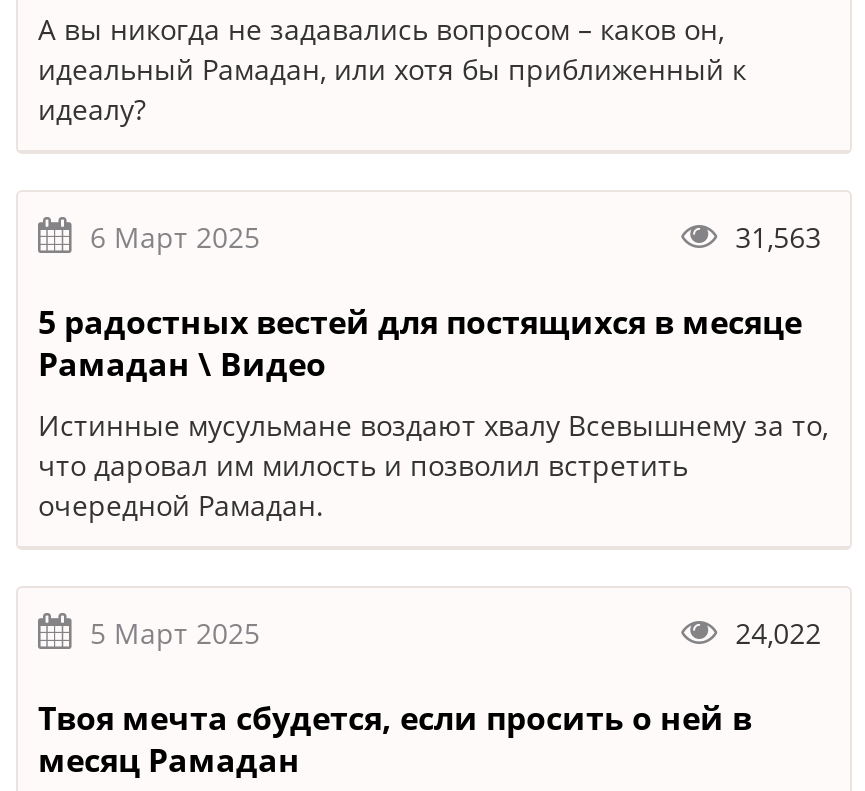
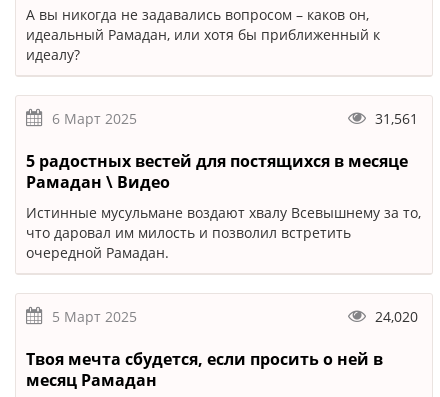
[735,218,821,256] 31,563 -> [375,109,418,128] 31,561
[735,614,821,652] 24,022 -> [375,307,418,326] 24,020

